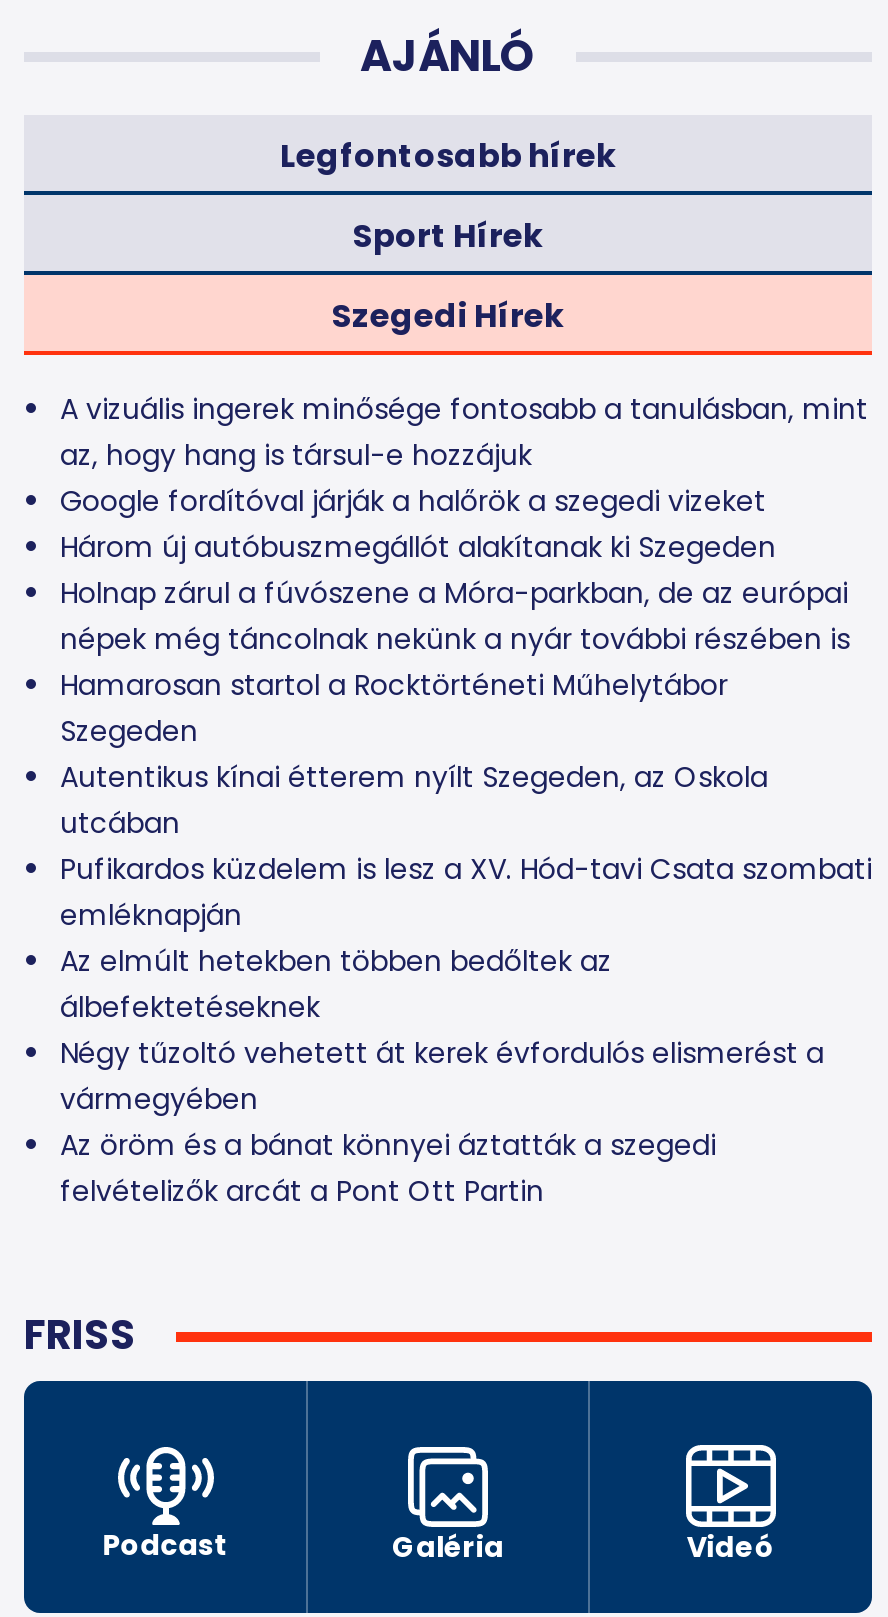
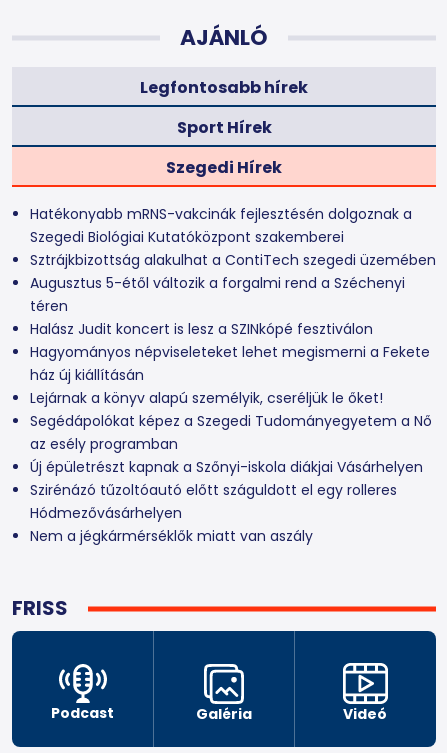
[60,389,872,1211] A vizuális ingerek minősége fontosabb a tanulásban, mint | az, hogy hang is társul-e hozzájuk | Google fordítóval járják a halőrök a szegedi vizeket | Három új autóbuszmegállót alakítanak ki Szegeden | Holnap zárul a fúvószene a Móra-parkban, de az európai | népek még táncolnak nekünk a nyár további részében is | Hamarosan startol a Rocktörténeti Műhelytábor | Szegeden | Autentikus kínai étterem nyílt Szegeden, az Oskola | utcában | Pufikardos küzdelem is lesz a XV. Hód-tavi Csata szombati | emléknapján | Az elmúlt hetekben többen bedőltek az | álbefektetéseknek | Négy tűzoltó vehetett át kerek évfordulós elismerést a | vármegyében | Az öröm és a bánat könnyei áztatták a szegedi | felvételizők arcát a Pont Ott Partin -> [30,204,436,546] Hatékonyabb mRNS-vakcinák fejlesztésén dolgoznak a | Szegedi Biológiai Kutatóközpont szakemberei | Sztrájkbizottság alakulhat a ContiTech szegedi üzemében | Augusztus 5-étől változik a forgalmi rend a Széchenyi | téren | Halász Judit koncert is lesz a SZINkópé fesztiválon | Hagyományos népviseleteket lehet megismerni a Fekete | ház új kiállításán | Lejárnak a könyv alapú személyik, cseréljük le őket! | Segédápolókat képez a Szegedi Tudományegyetem a Nő | az esély programban | Új épületrészt kapnak a Szőnyi-iskola diákjai Vásárhelyen | Szirénázó tűzoltóautó előtt száguldott el egy rolleres | Hódmezővásárhelyen | Nem a jégkármérséklők miatt van aszály

